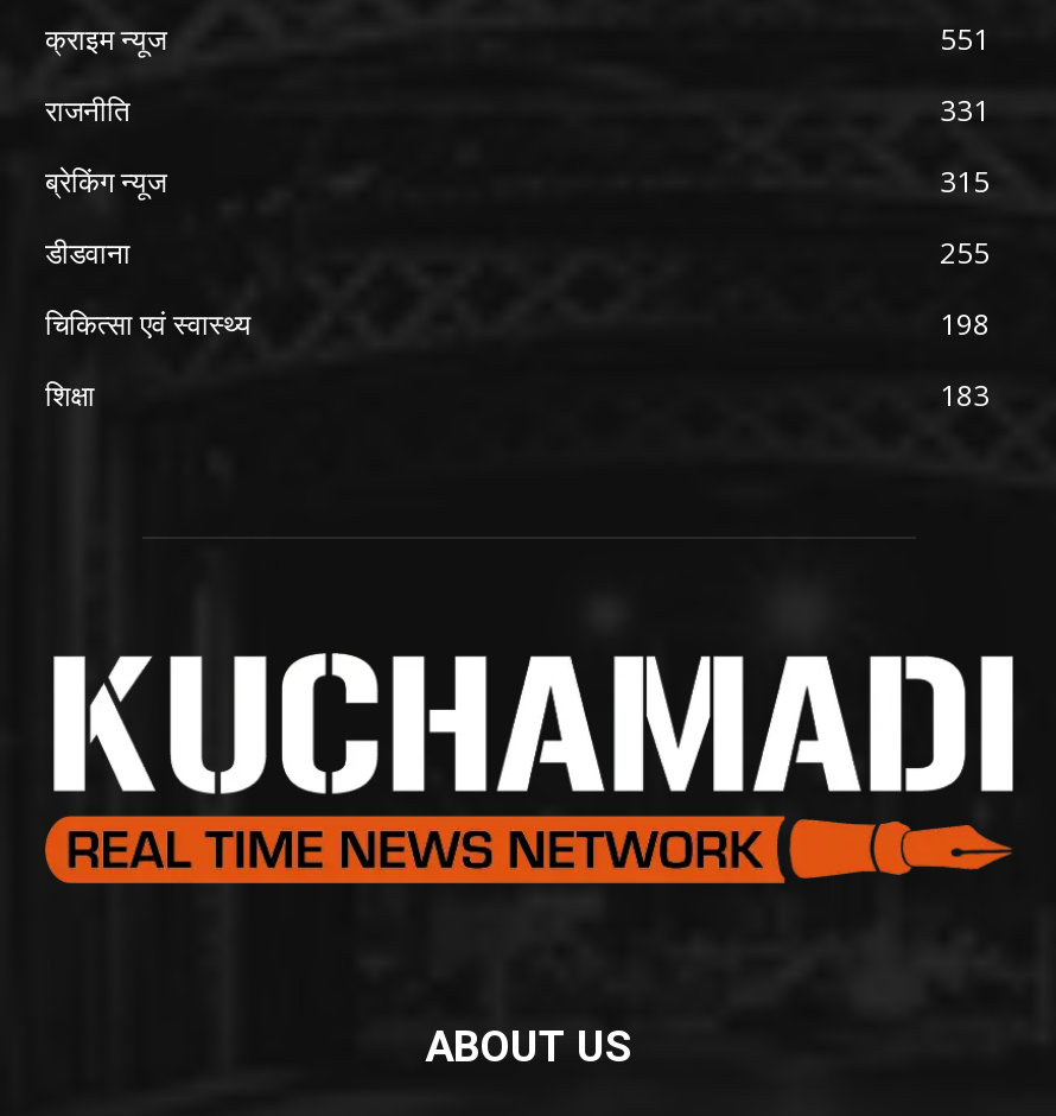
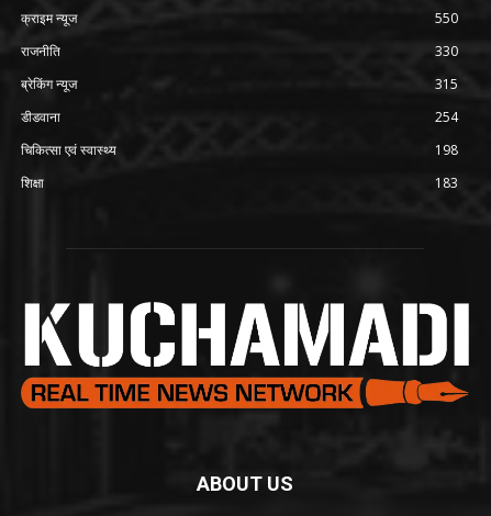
[940,18,990,59] 551 -> [435,8,458,27] 550
[940,90,990,130] 331 -> [435,41,458,60] 330
[940,232,990,272] 255 -> [435,107,458,126] 254

